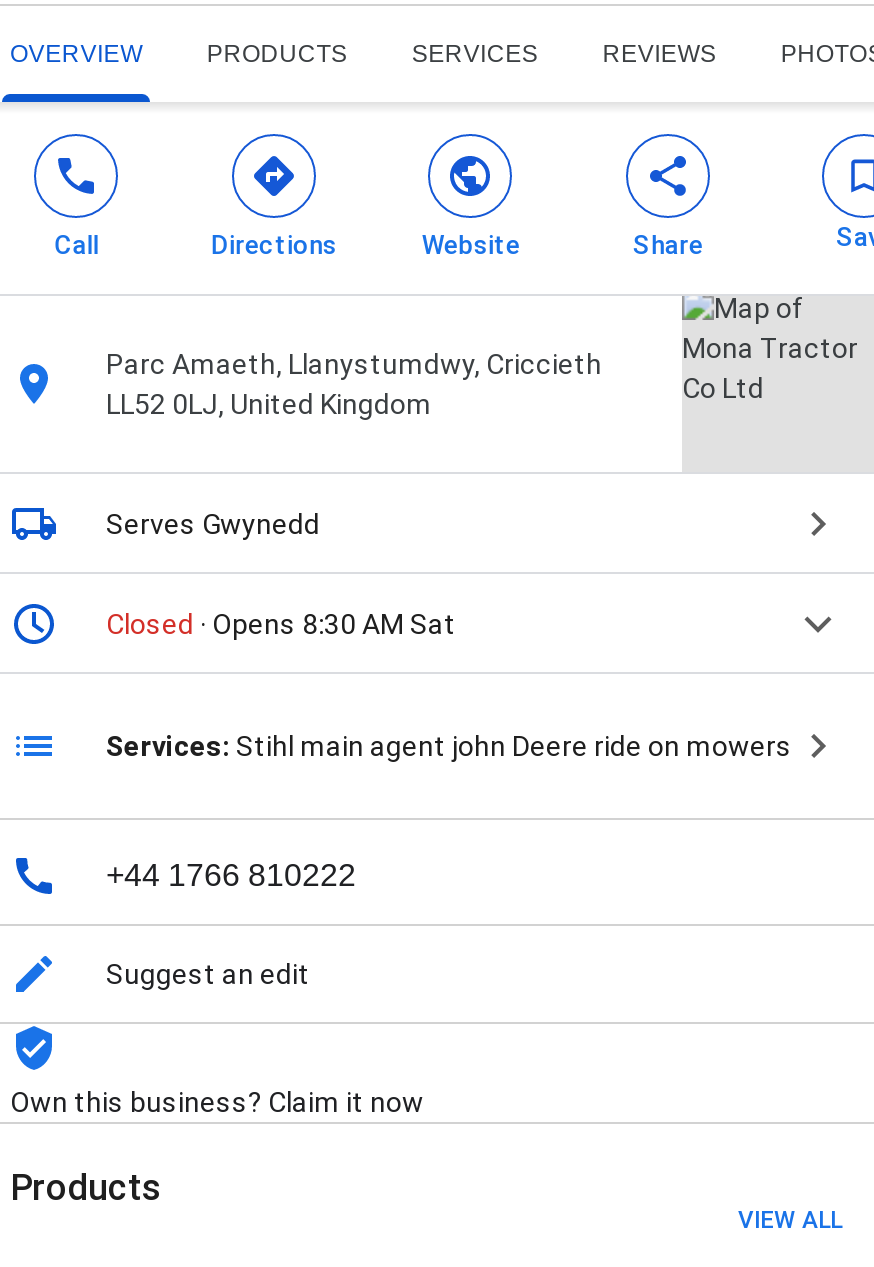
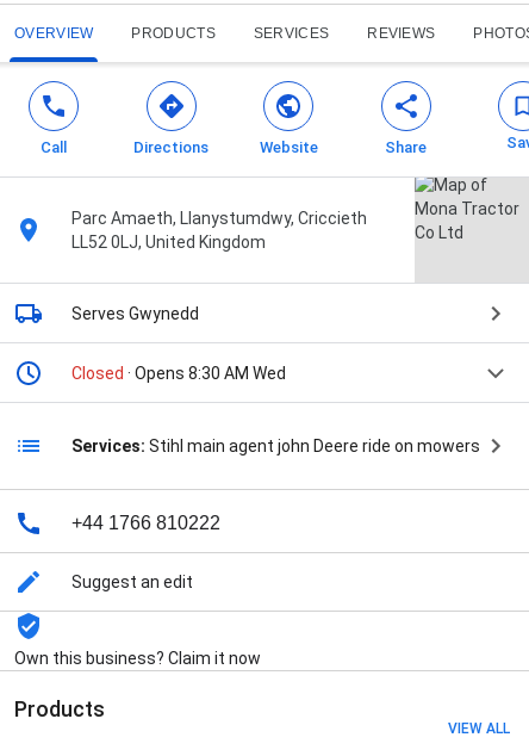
[106,608,456,640] Closed · Opens 8:30 AM Sat -> [71,364,286,383] Closed · Opens 8:30 AM Wed

